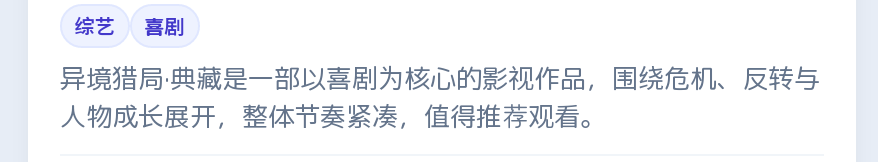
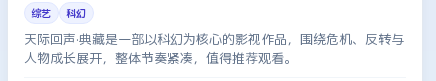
[144,13,184,41] 喜剧 -> [66,6,86,20] 科幻
[60,60,820,96] 异境猎局·典藏是一部以喜剧为核心的影视作品，围绕危机、反转与 -> [24,30,404,48] 天际回声·典藏是一部以科幻为核心的影视作品，围绕危机、反转与

